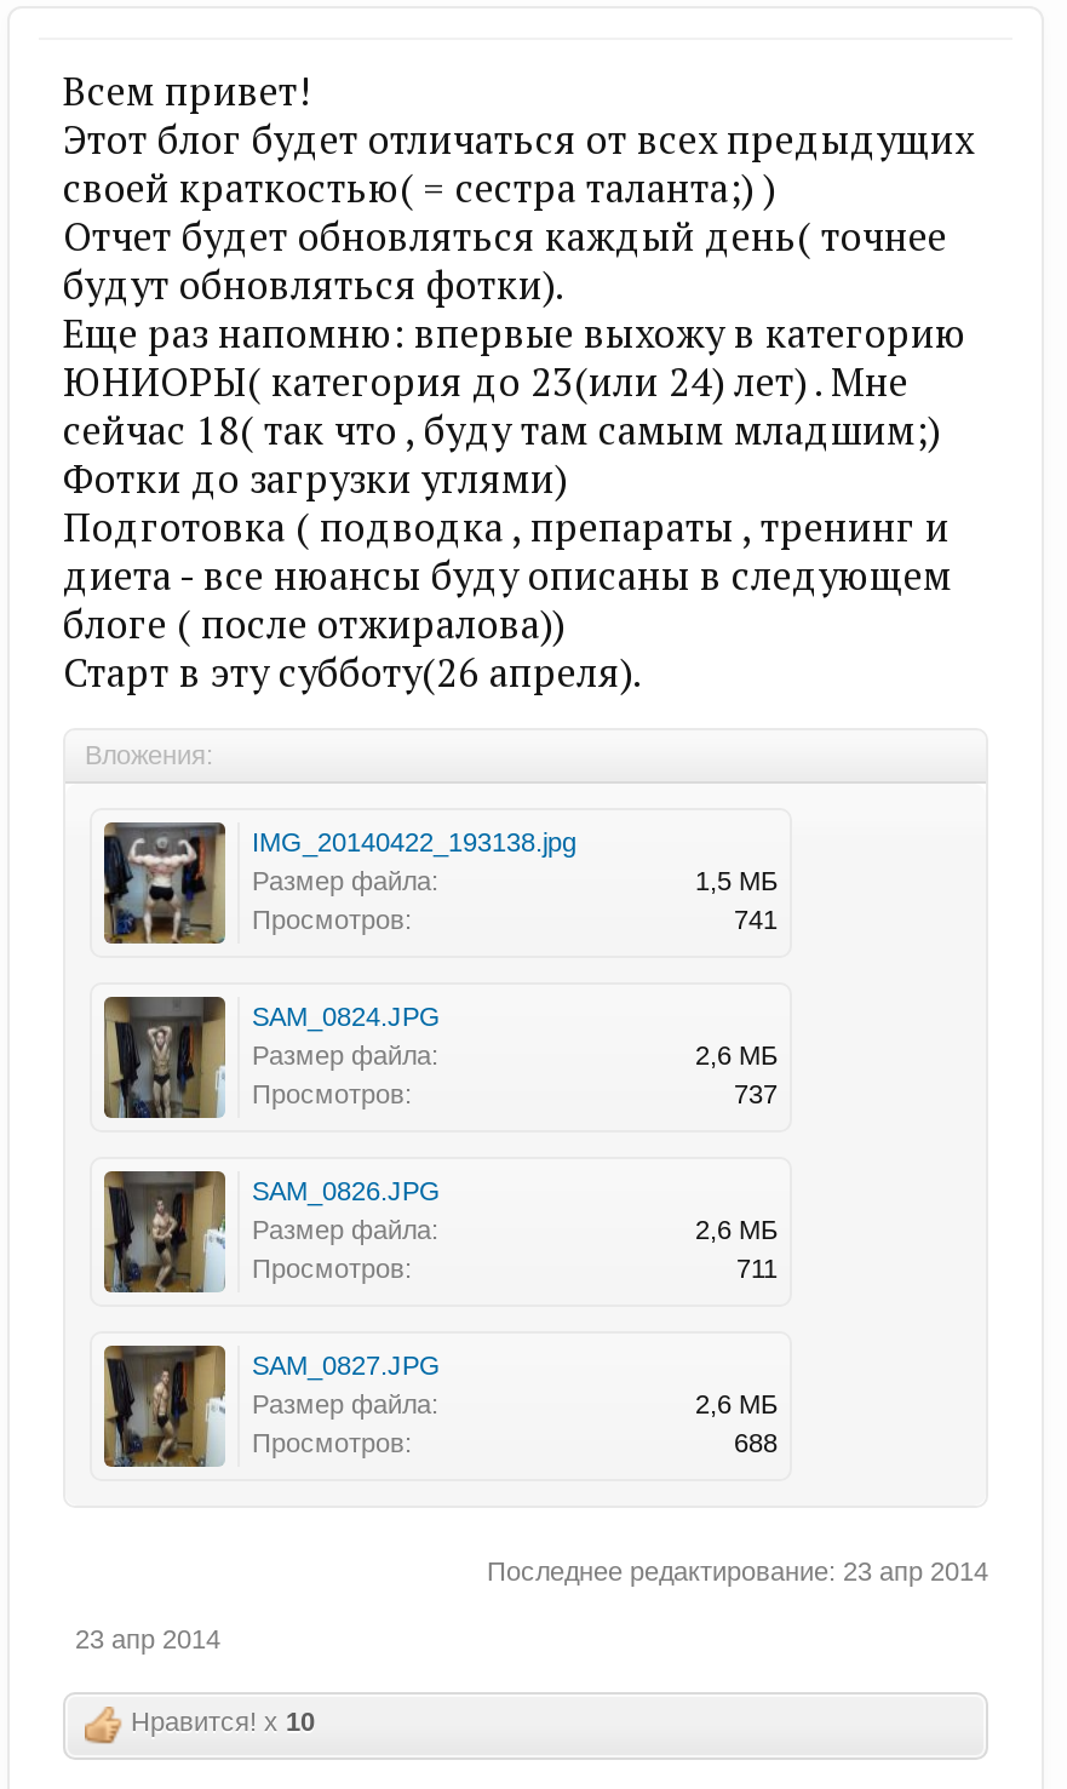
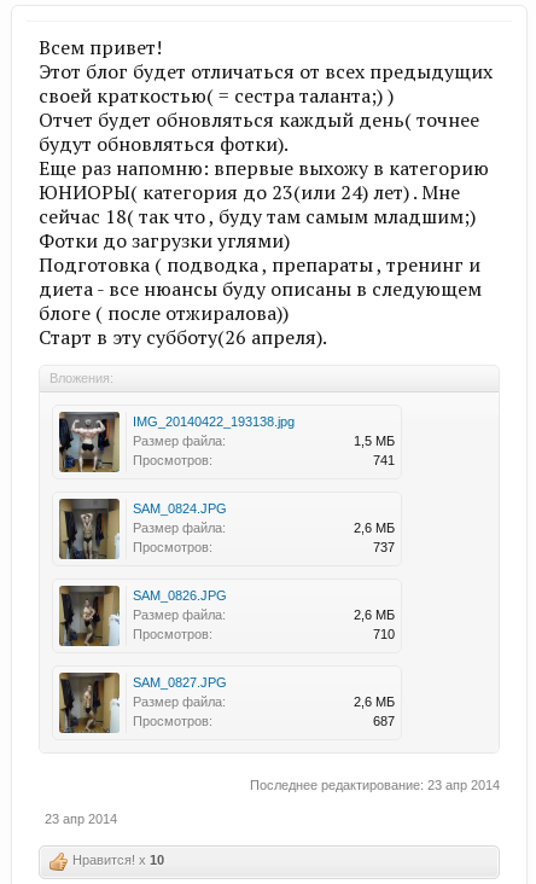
[736,1254,778,1283] 711 -> [373,627,395,641] 710
[734,1428,778,1457] 688 -> [373,714,395,728] 687

